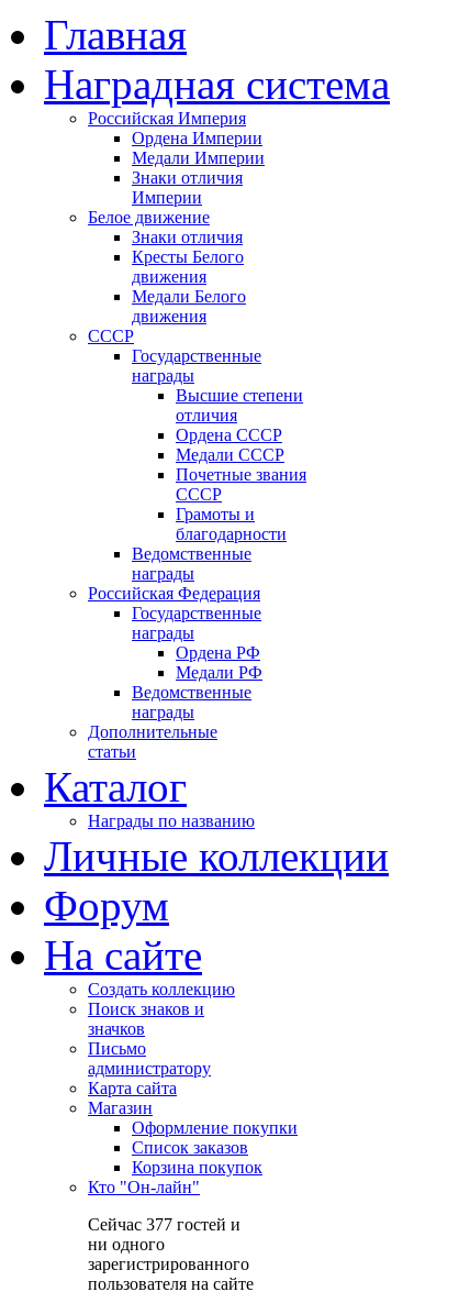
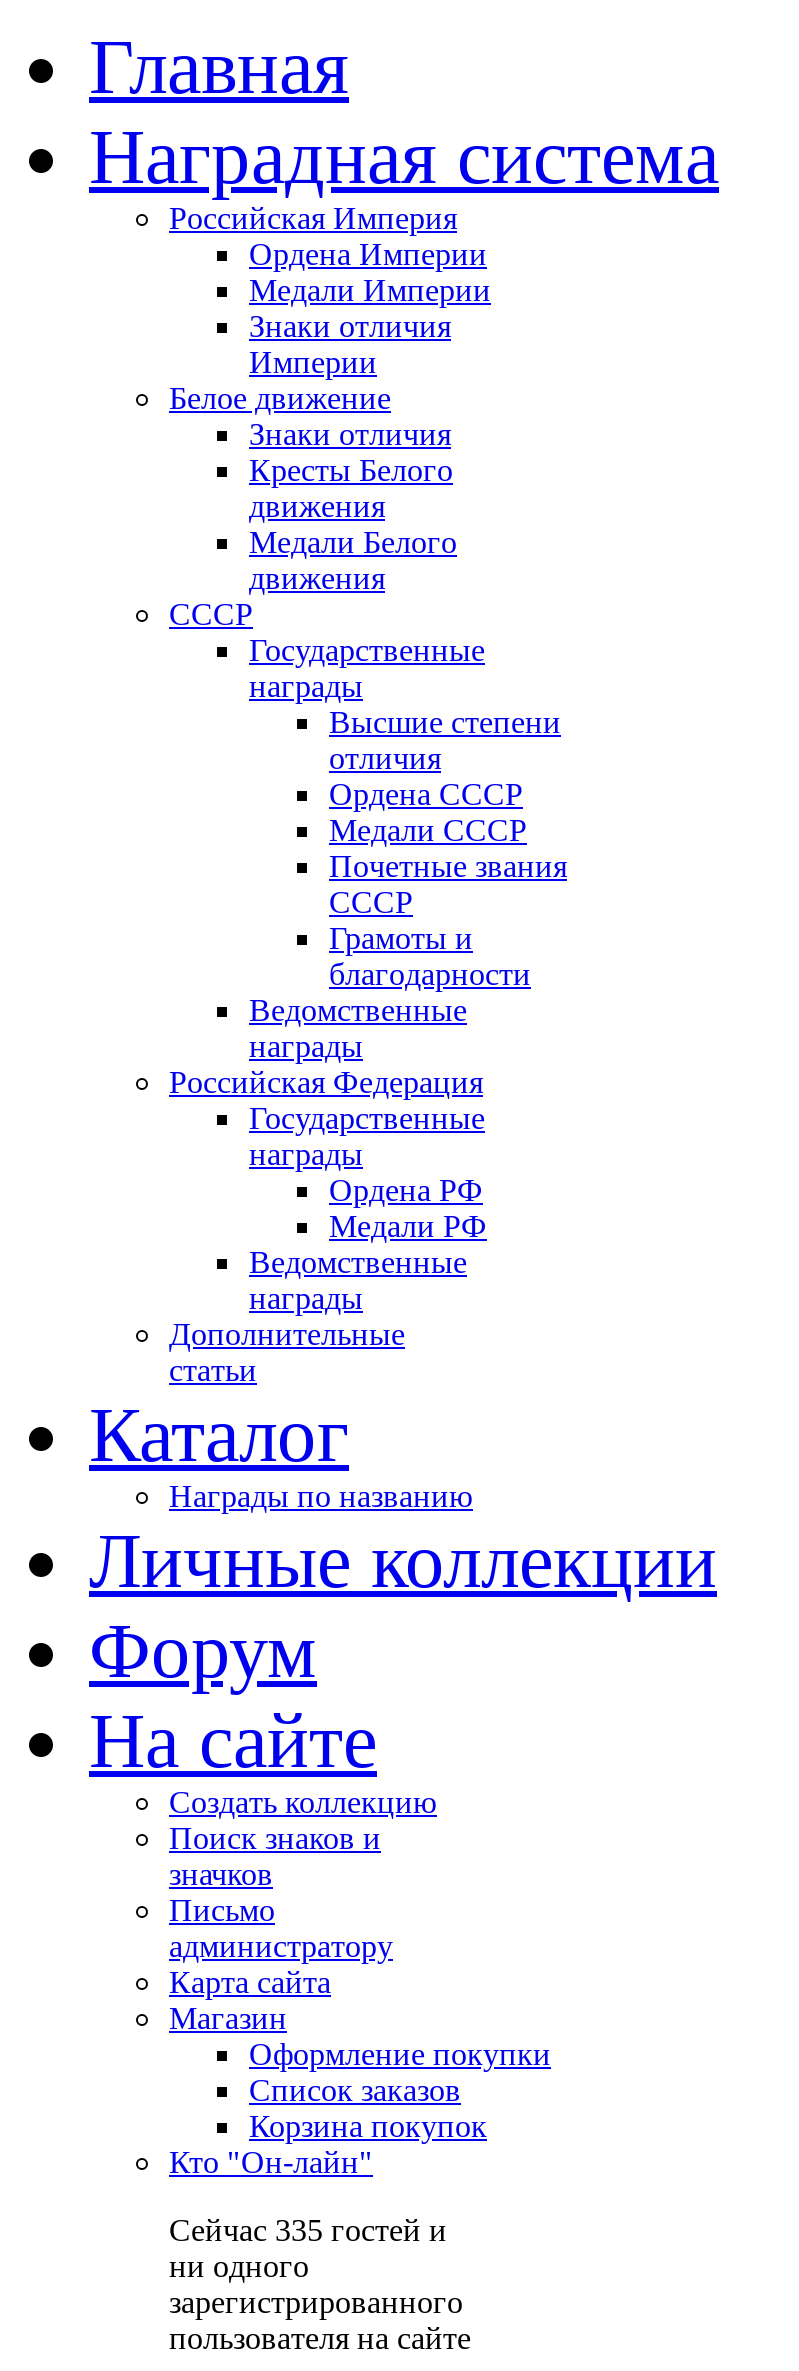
[88,1215,240,1234] Сейчас 377 гостей и -> [169,2213,447,2247] Сейчас 335 гостей и

